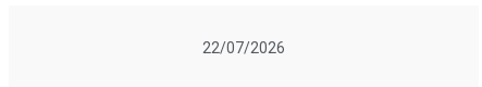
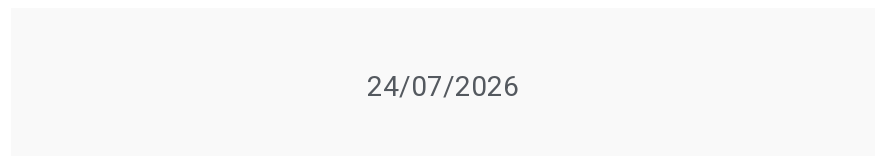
[202,39,285,57] 22/07/2026 -> [367,70,519,102] 24/07/2026

